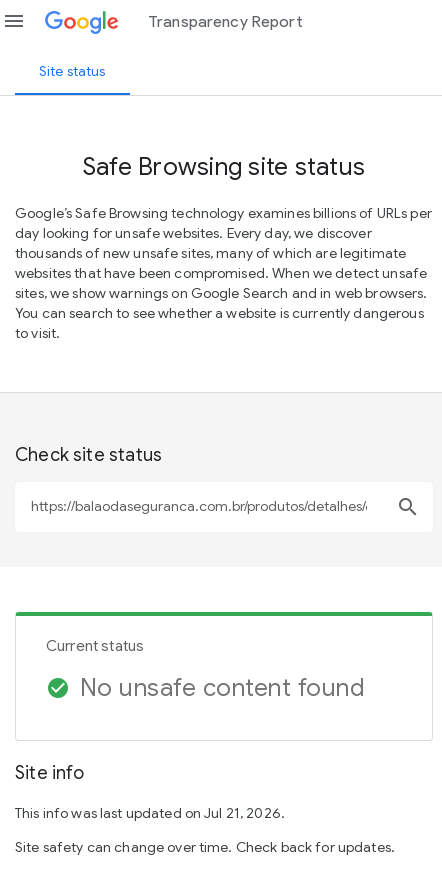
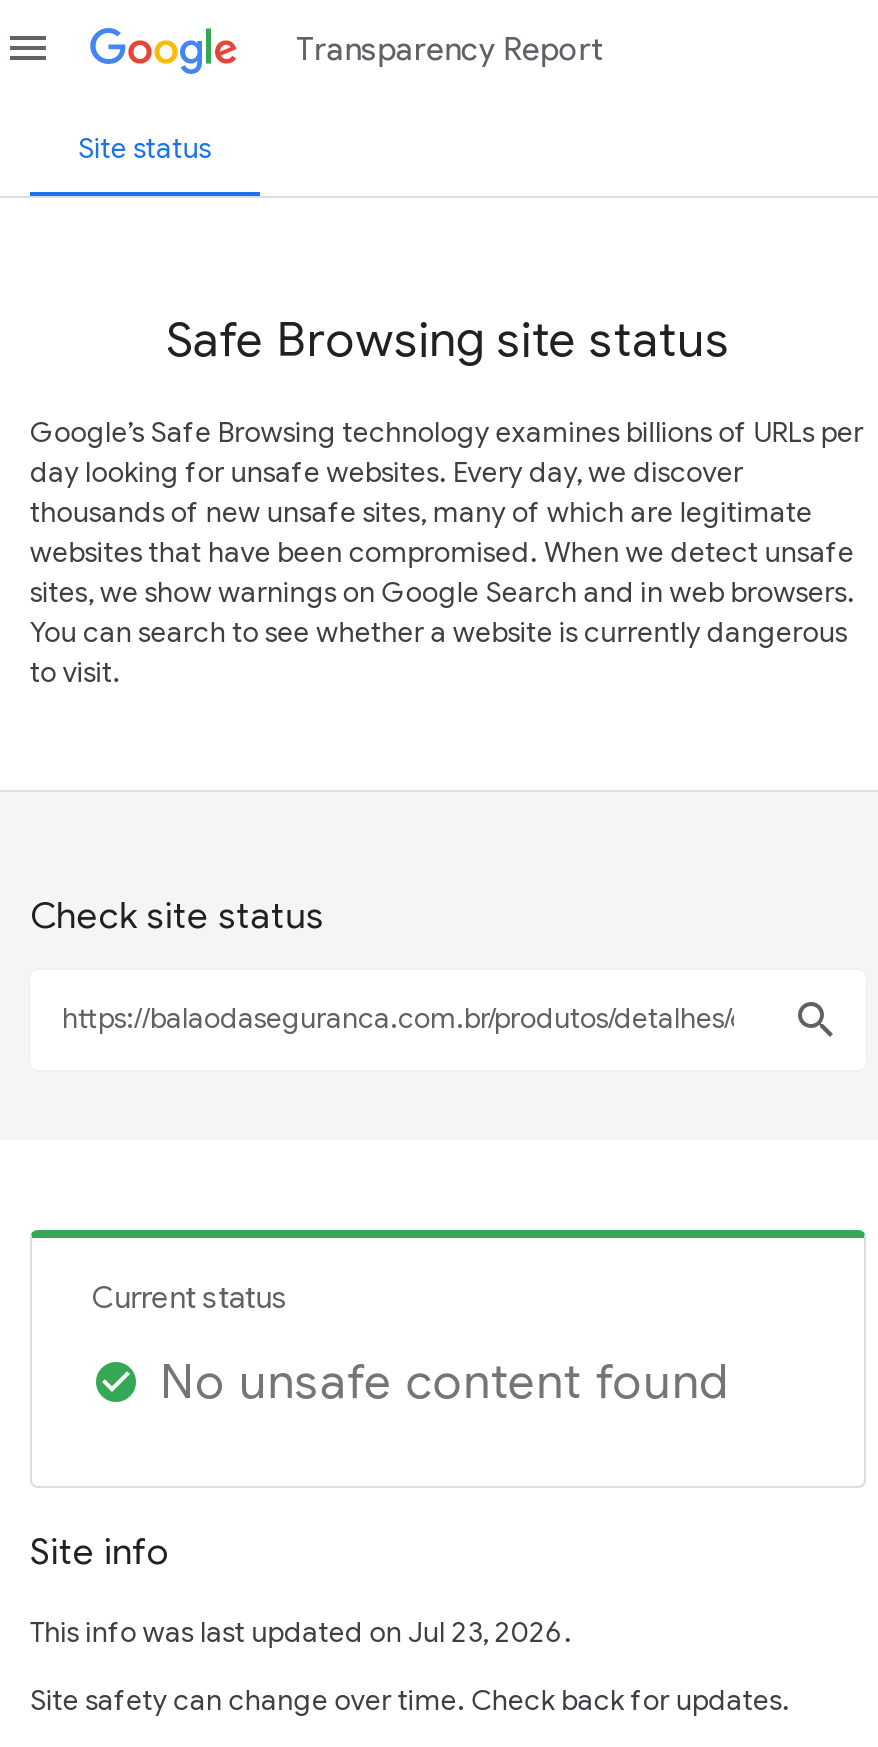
[15,804,285,822] This info was last updated on Jul 21, 2026. -> [30,1614,572,1650] This info was last updated on Jul 23, 2026.

